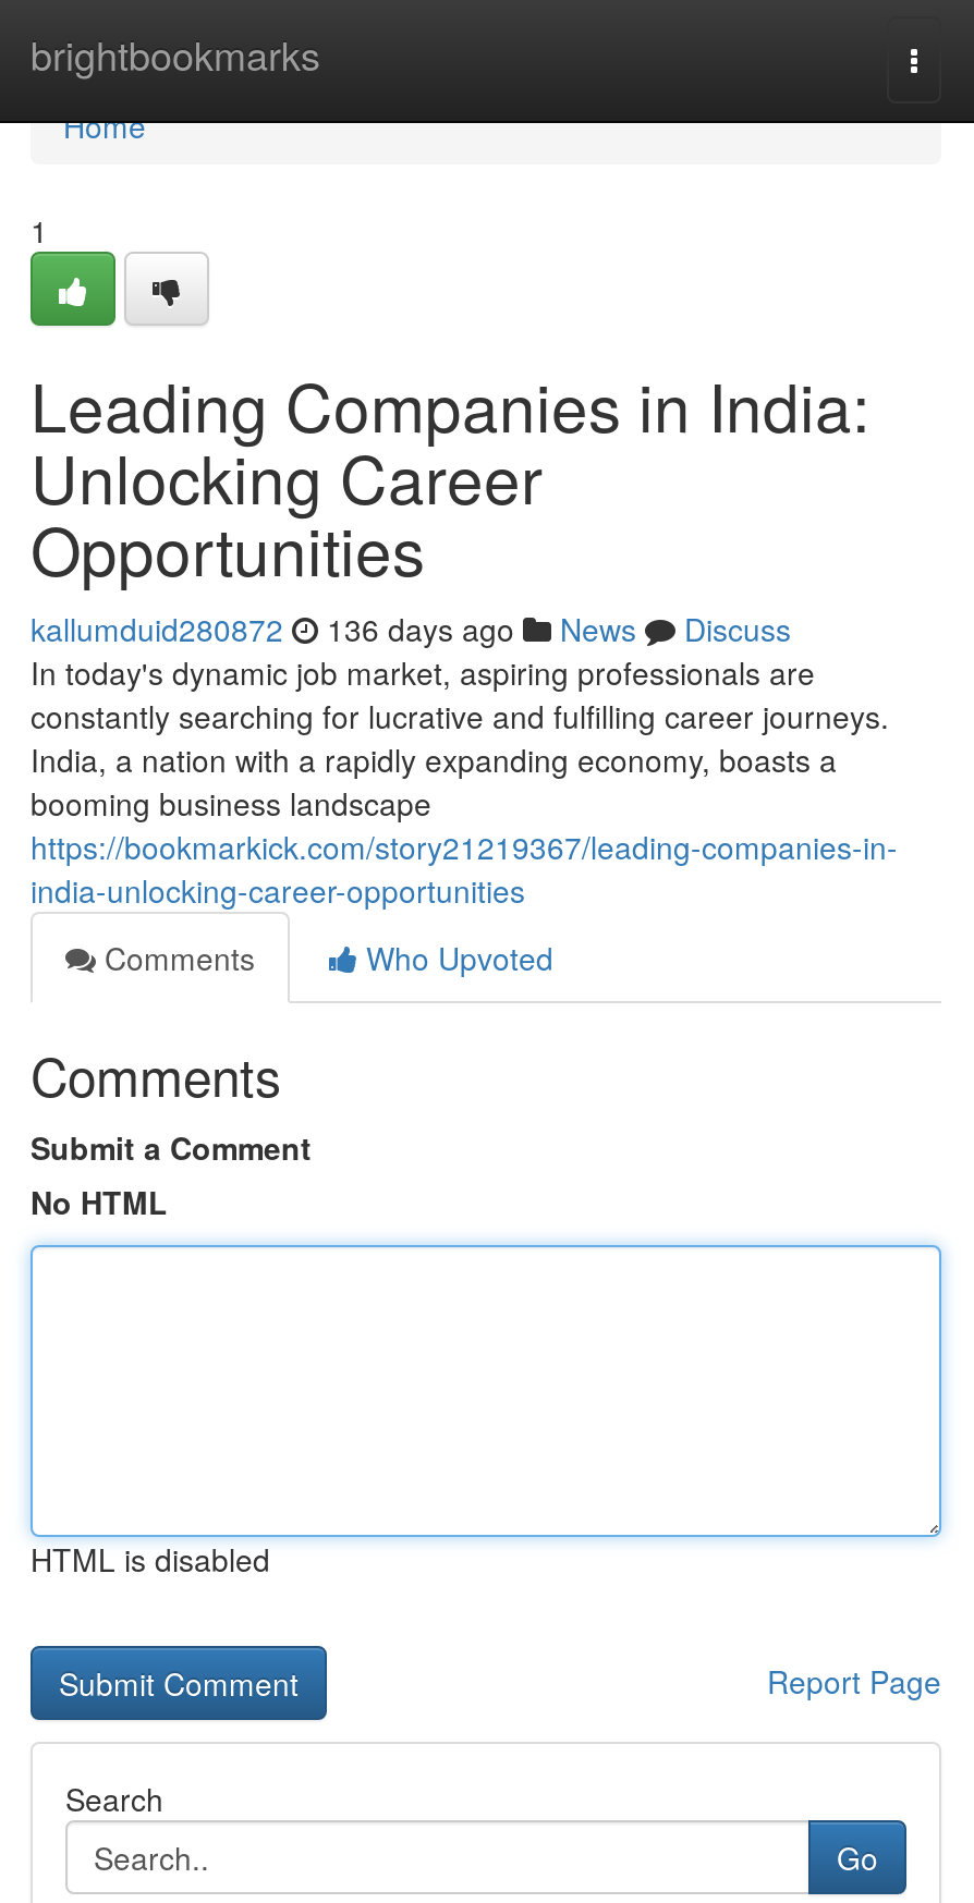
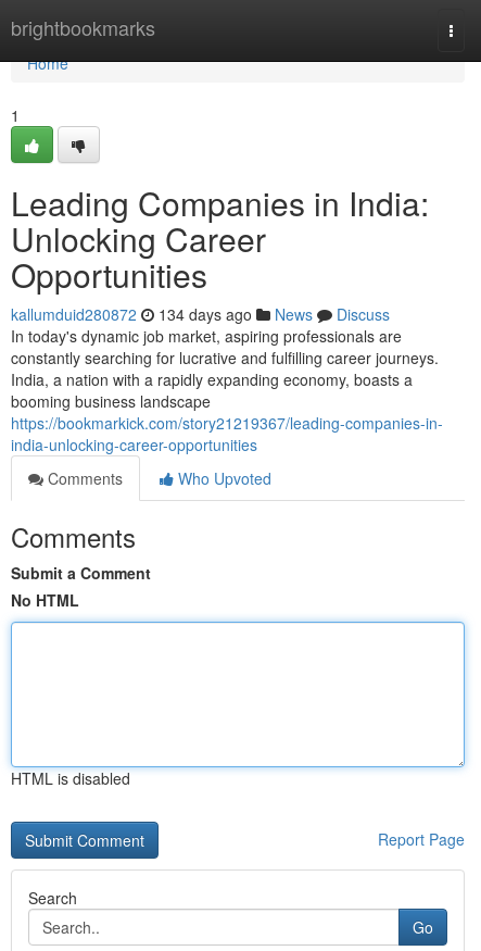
[31,607,791,650] kallumduid280872 136 days ago News Discuss -> [11,303,390,325] kallumduid280872 134 days ago News Discuss

